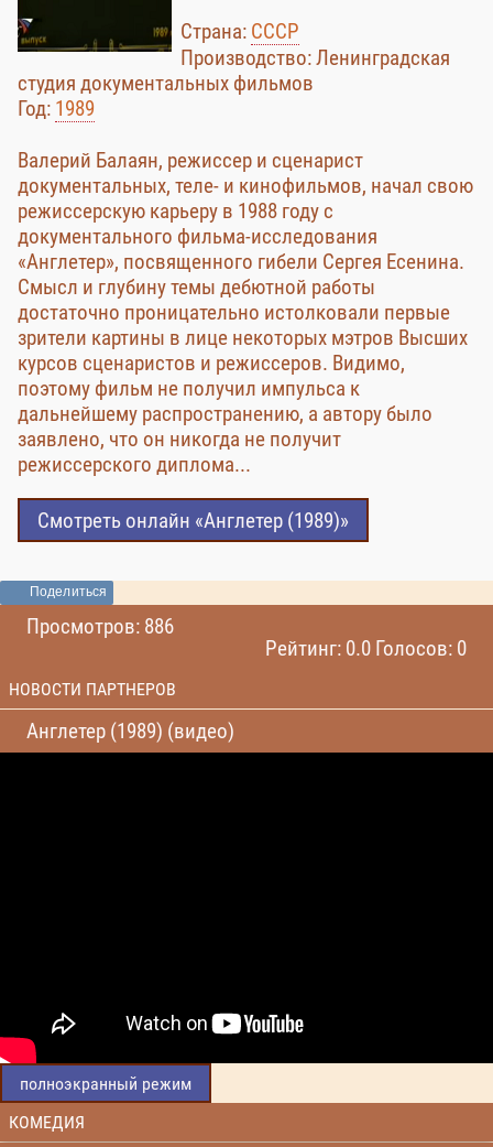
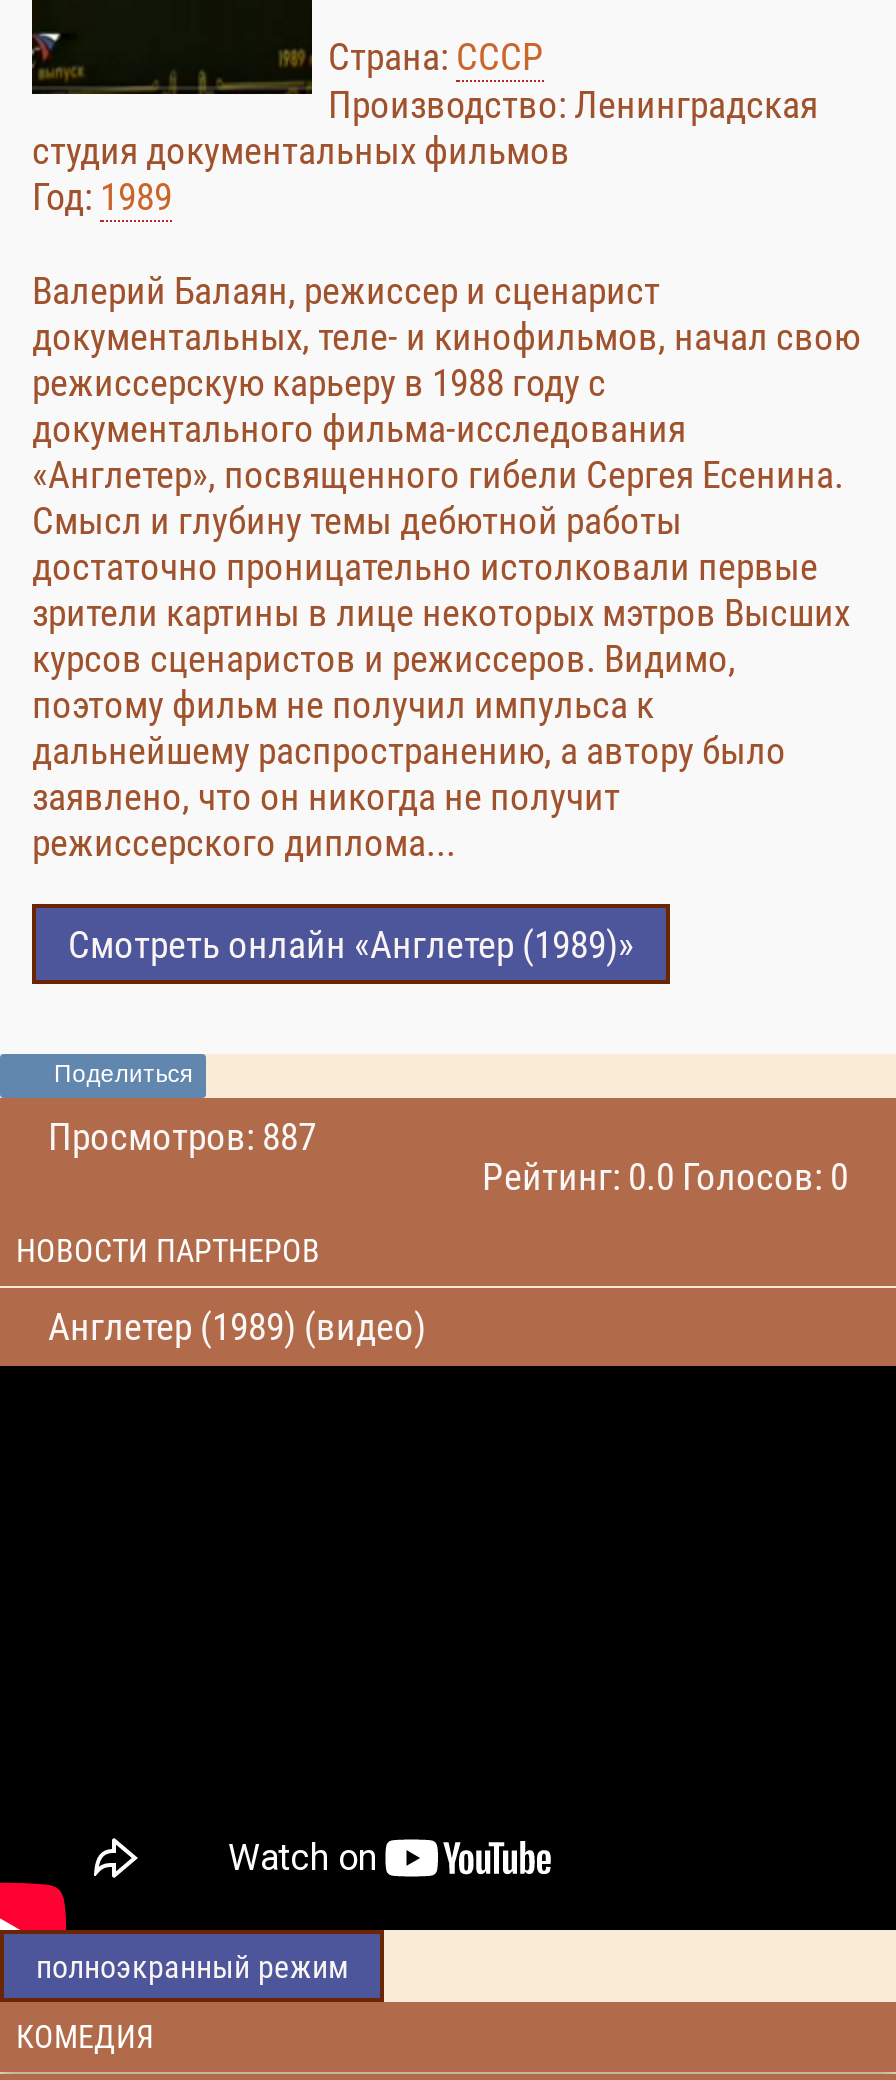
[26,614,174,639] Просмотров: 886 -> [48,1114,316,1160] Просмотров: 887

